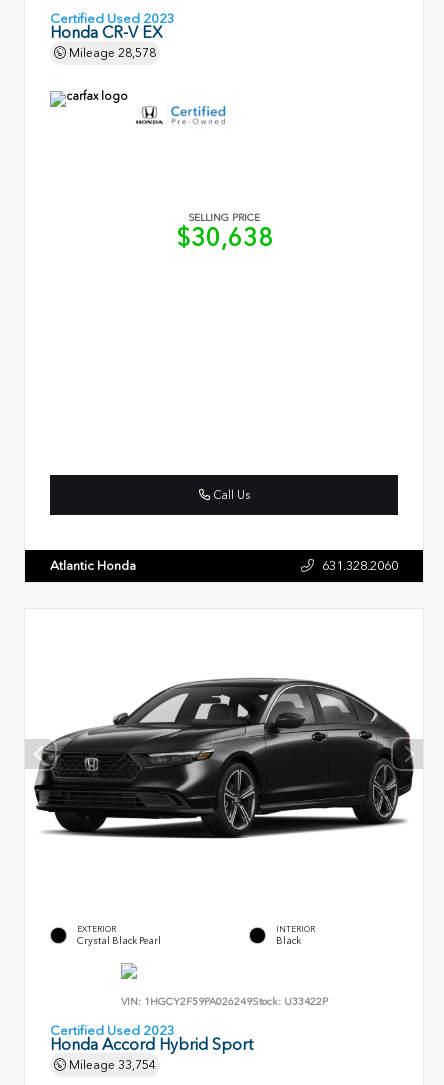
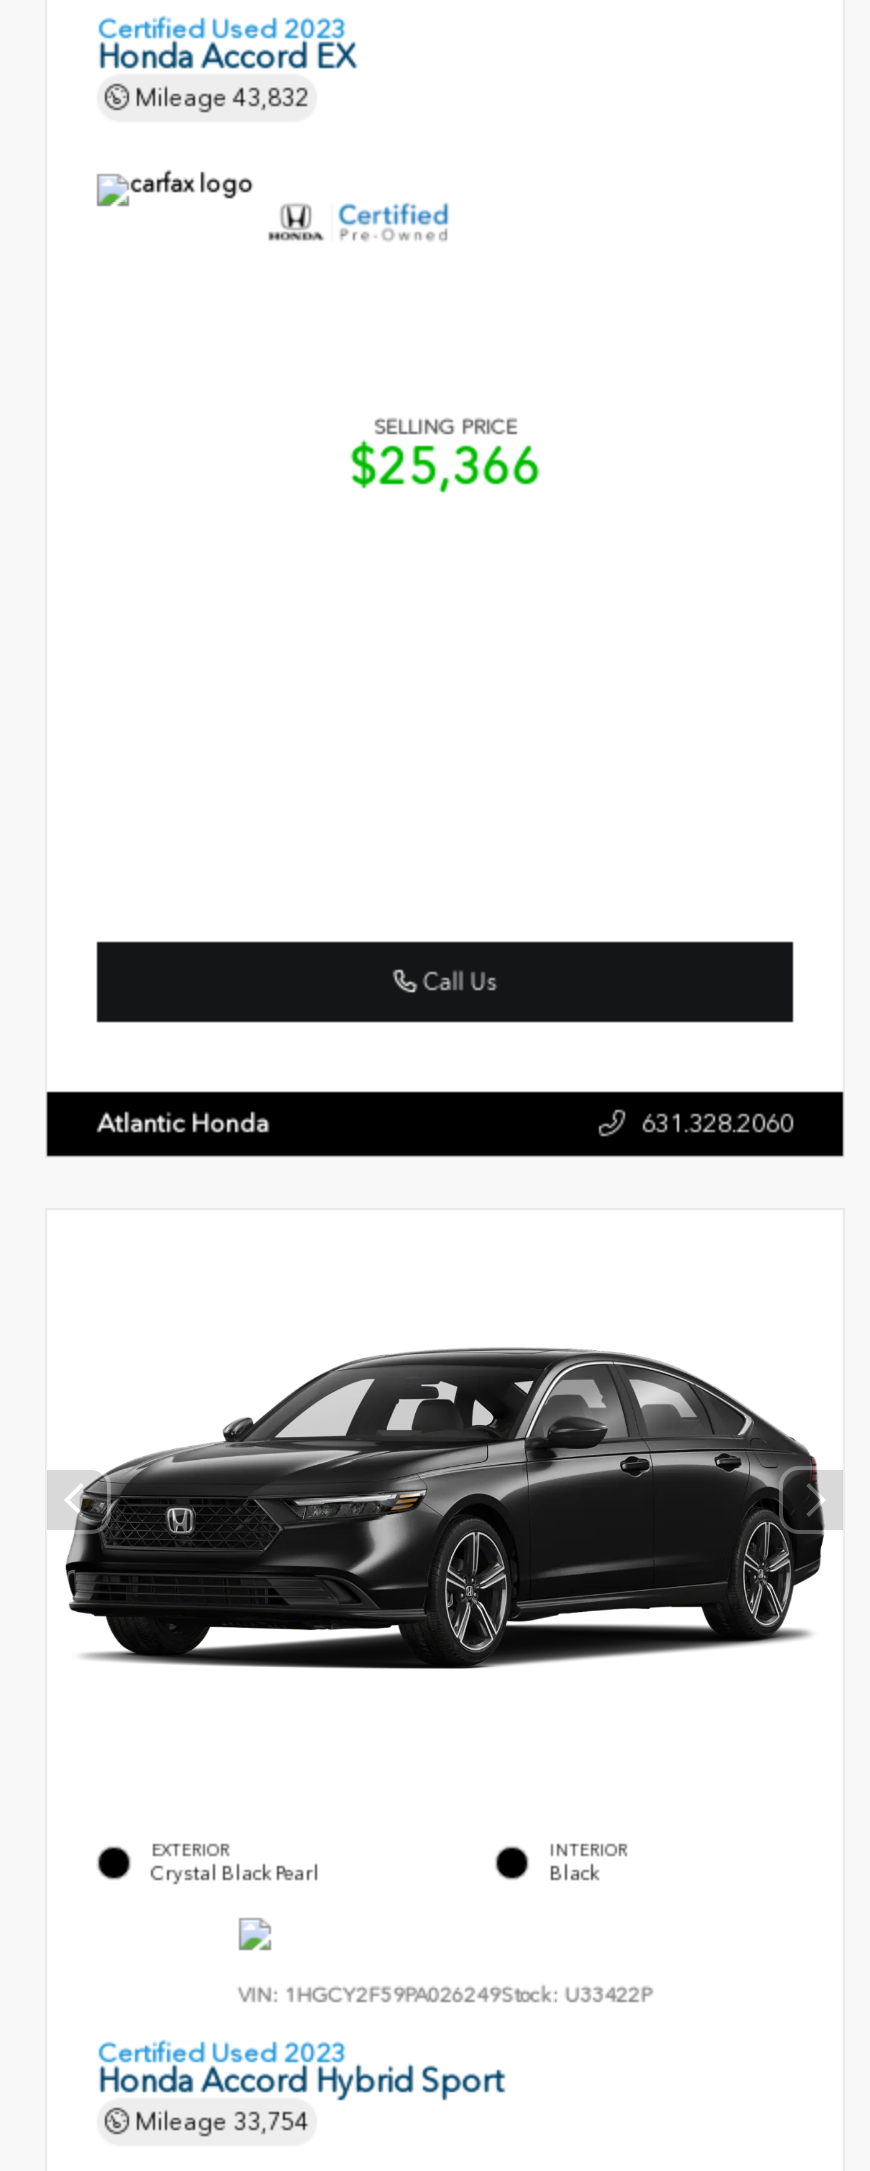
[50,23,162,42] Honda CR-V EX -> [97,37,355,75] Honda Accord EX
[66,46,156,60] Mileage 28,578 -> [129,83,309,111] Mileage 43,832
[175,223,272,252] $30,638 -> [348,438,542,496] $25,366

